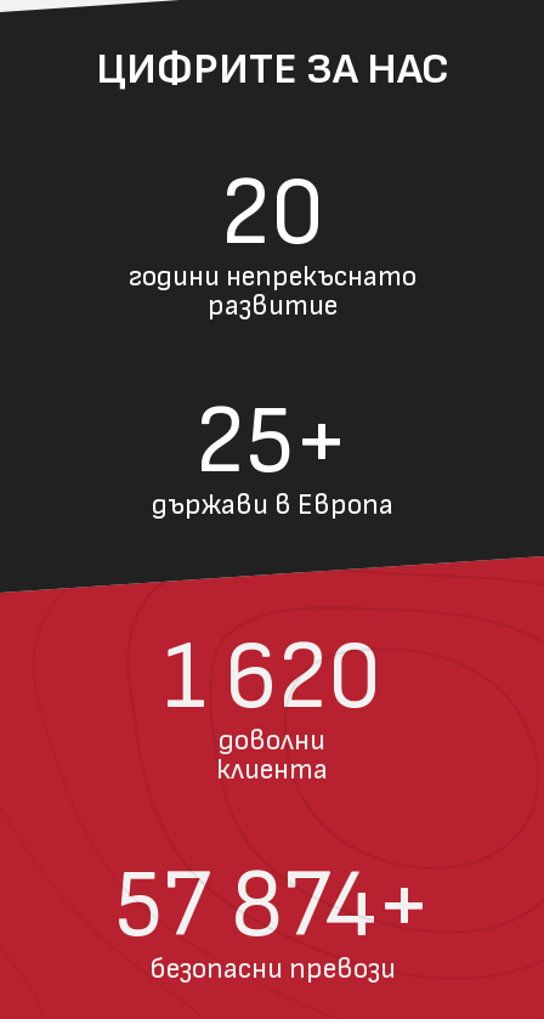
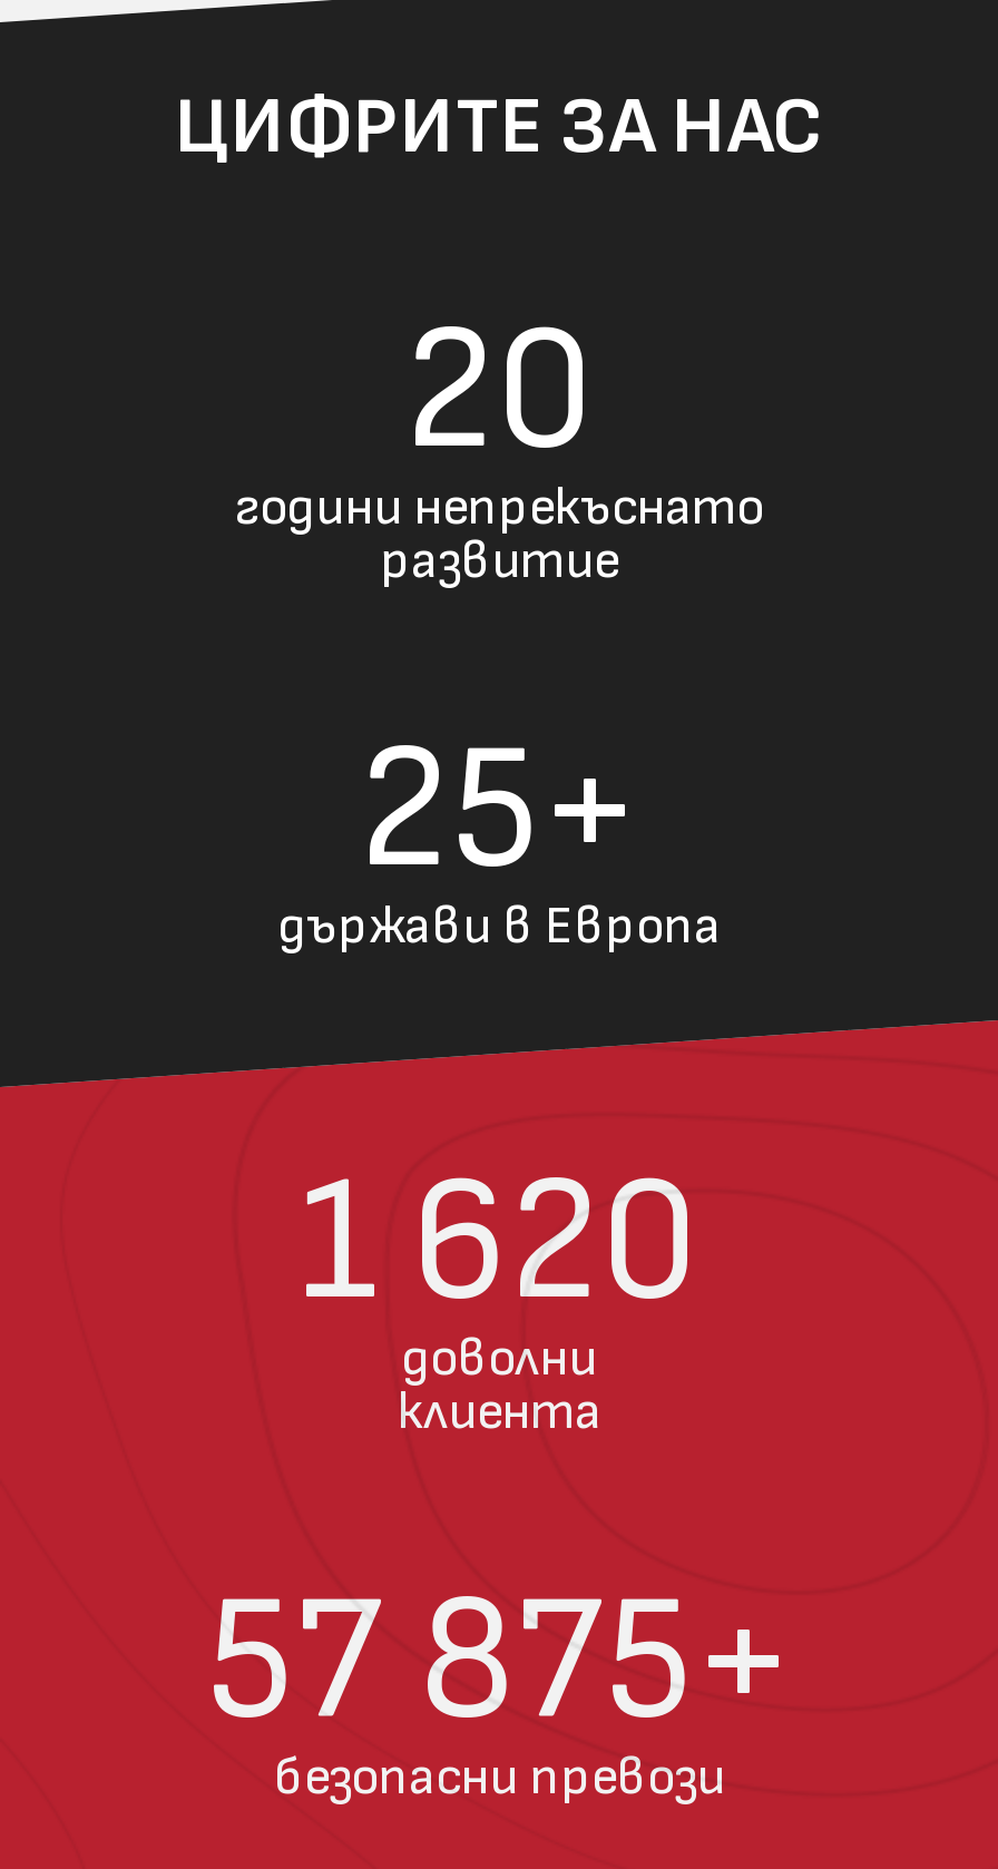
[114,848,430,964] 57 874+ -> [205,1555,793,1769] 57 875+

